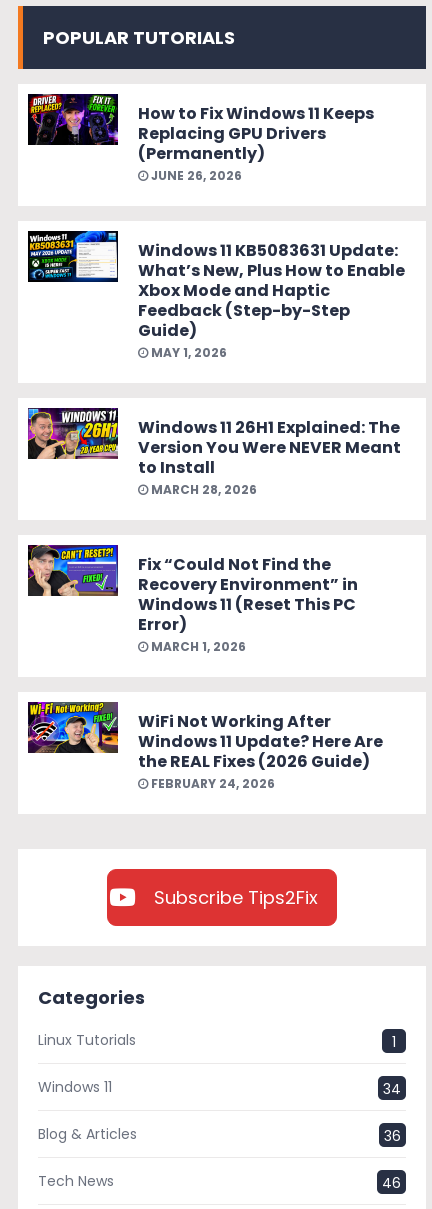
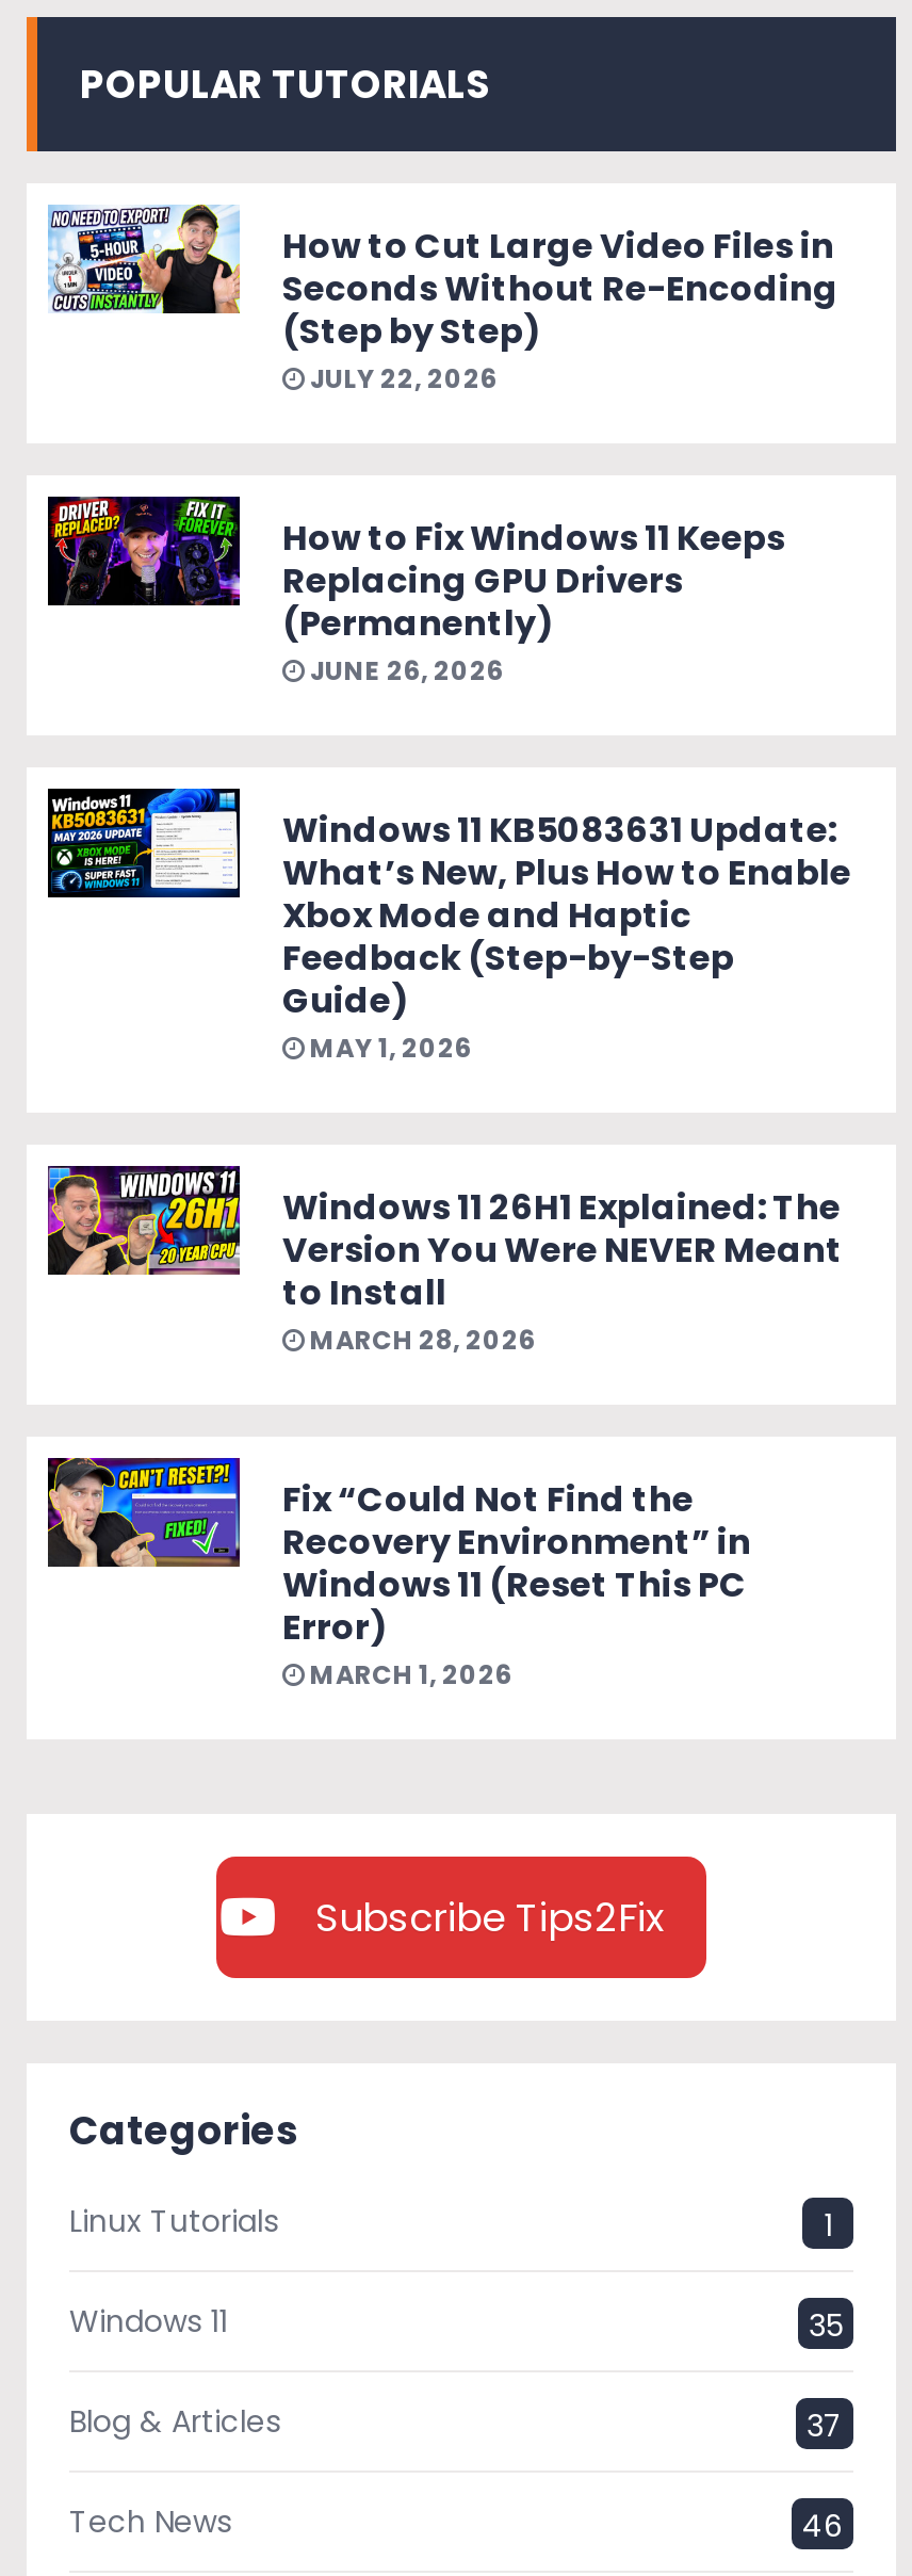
none -> [48,202,838,397] [image] | How to Cut Large Video Files in | Seconds Without Re-Encoding | (Step by Step) | JULY 22, 2026
moved [28,92,405,655] -> [48,492,851,1693]: [image] | How to Fix Windows 11 Keeps | Replacing GPU Drivers | ... | Error) | MARCH 1, 2026
[27,701,383,792] [image] | WiFi Not Working After | Windows 11 Update? Here Are | the REAL Fixes (2026 Guide) | FEBRUARY 24, 2026 -> none
[383,1079,401,1099] 34 -> [809,2304,843,2346] 35
[384,1126,401,1146] 36 -> [807,2404,843,2447] 37

